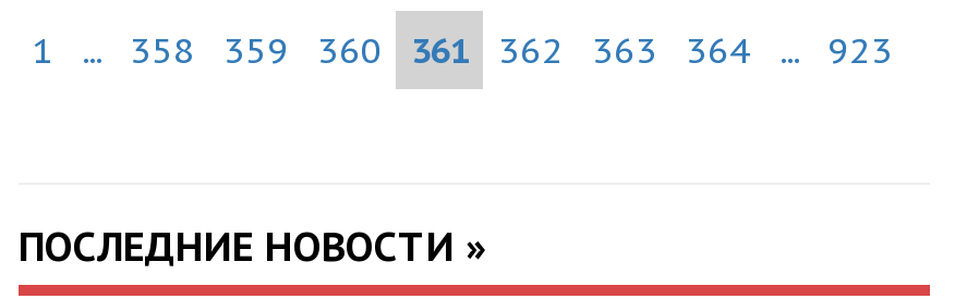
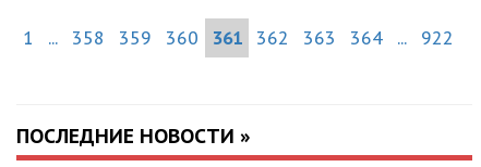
[827,28,893,72] 923 -> [421,27,454,49] 922

